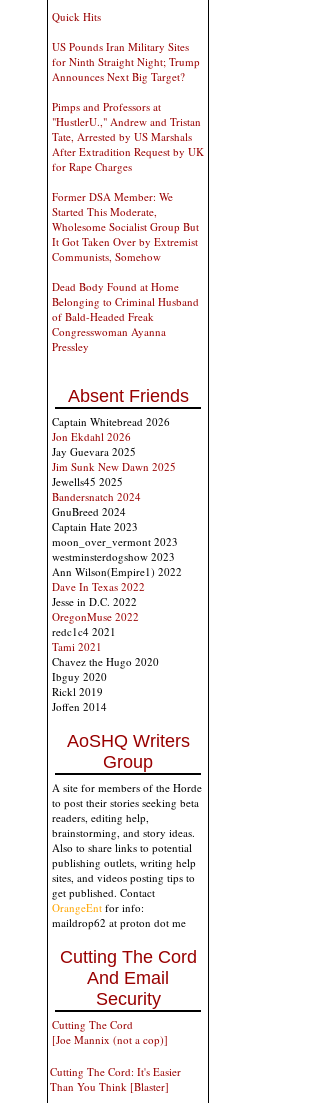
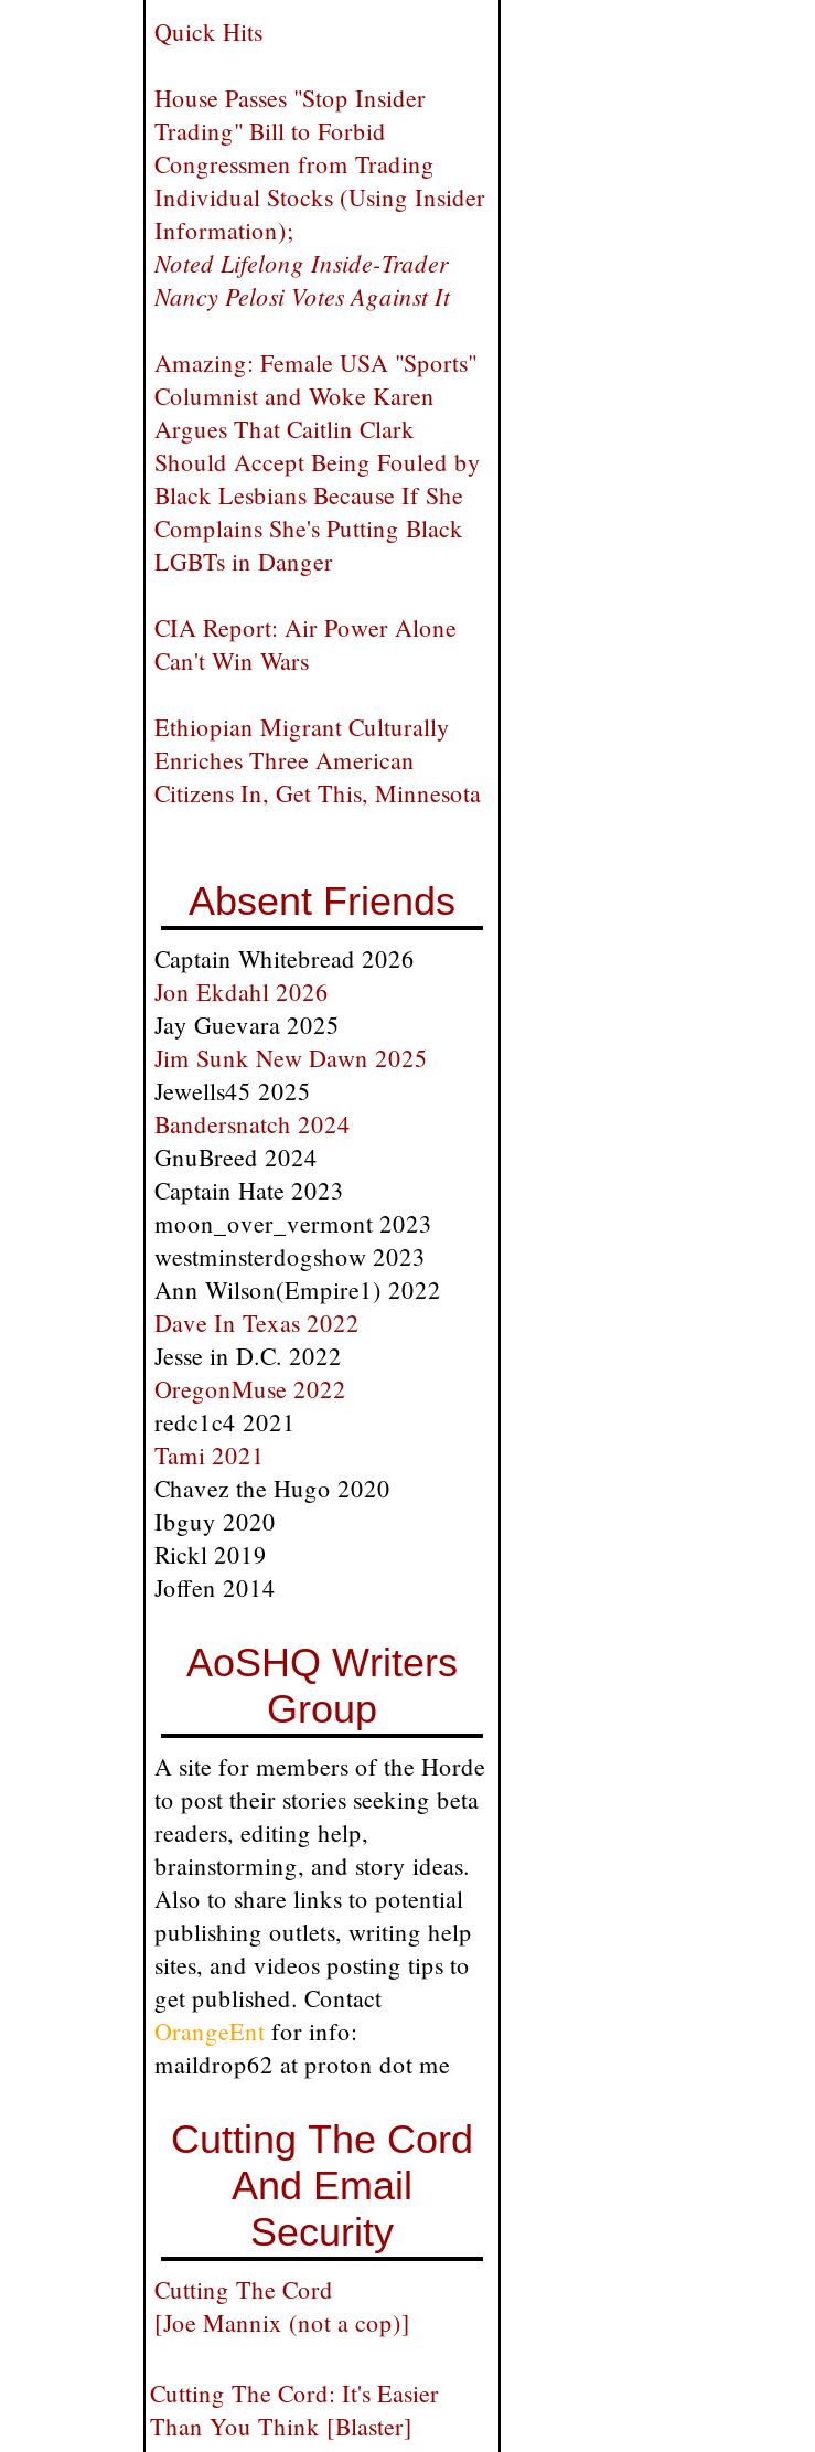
[52,39,200,84] US Pounds Iran Military Sites | for Ninth Straight Night; Trump | Announces Next Big Target? -> [154,81,485,312] House Passes "Stop Insider | Trading" Bill to Forbid | Congressmen from Trading | Individual Stocks (Using Insider | Information); | Noted Lifelong Inside-Trader | Nancy Pelosi Votes Against It
[52,99,204,174] Pimps and Professors at | "HustlerU.," Andrew and Tristan | Tate, Arrested by US Marshals | After Extradition Request by UK | for Rape Charges -> [154,345,481,577] Amazing: Female USA "Sports" | Columnist and Woke Karen | Argues That Caitlin Clark | Should Accept Being Fouled by | Black Lesbians Because If She | Complains She's Putting Black | LGBTs in Danger
[52,189,199,264] Former DSA Member: We | Started This Moderate, | Wholesome Socialist Group But | It Got Taken Over by Extremist | Communists, Somehow -> [154,610,457,676] CIA Report: Air Power Alone | Can't Win Wars
[52,279,199,354] Dead Body Found at Home | Belonging to Criminal Husband | of Bald-Headed Freak | Congresswoman Ayanna | Pressley -> [154,710,481,809] Ethiopian Migrant Culturally | Enriches Three American | Citizens In, Get This, Minnesota

